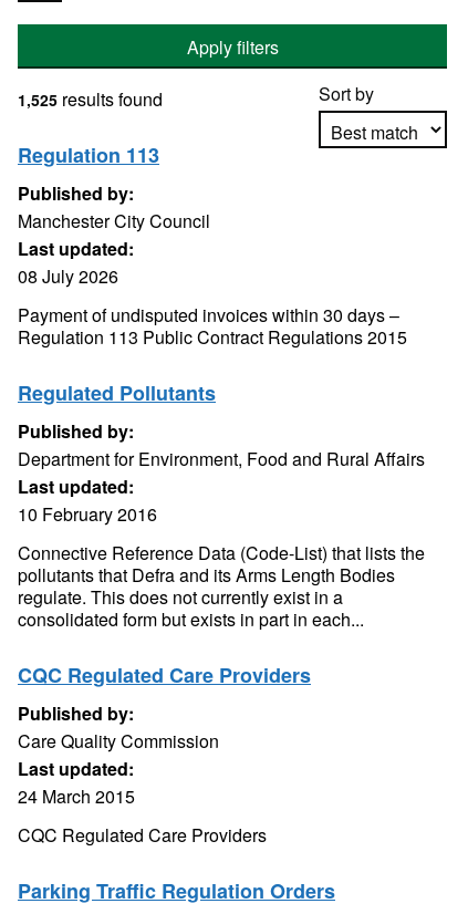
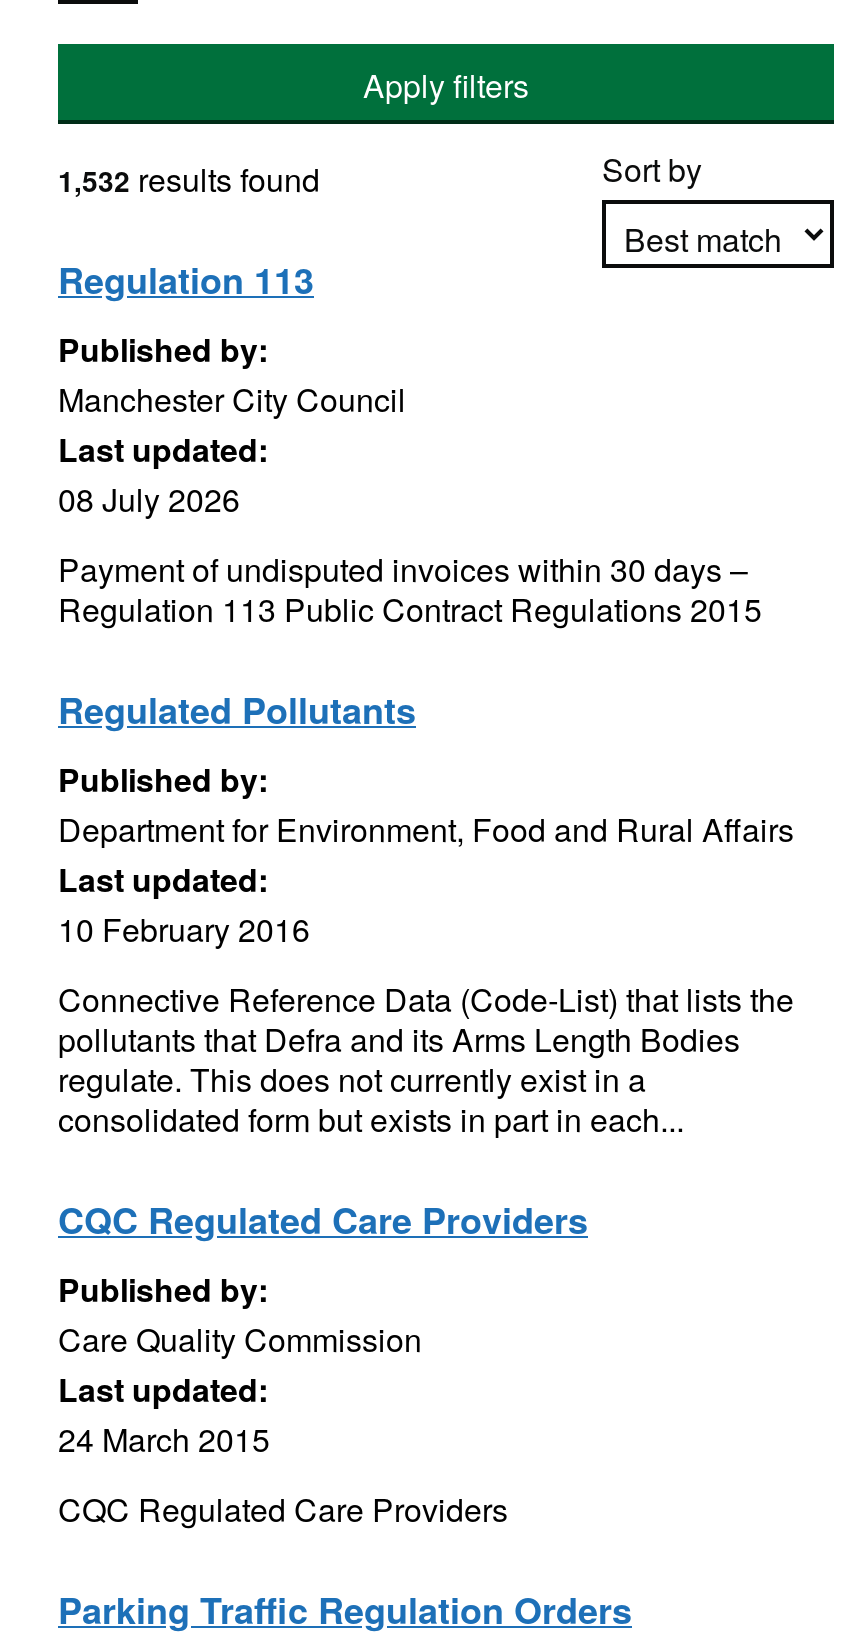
[18,86,163,112] 1,525 results found -> [58,156,320,202] 1,532 results found

